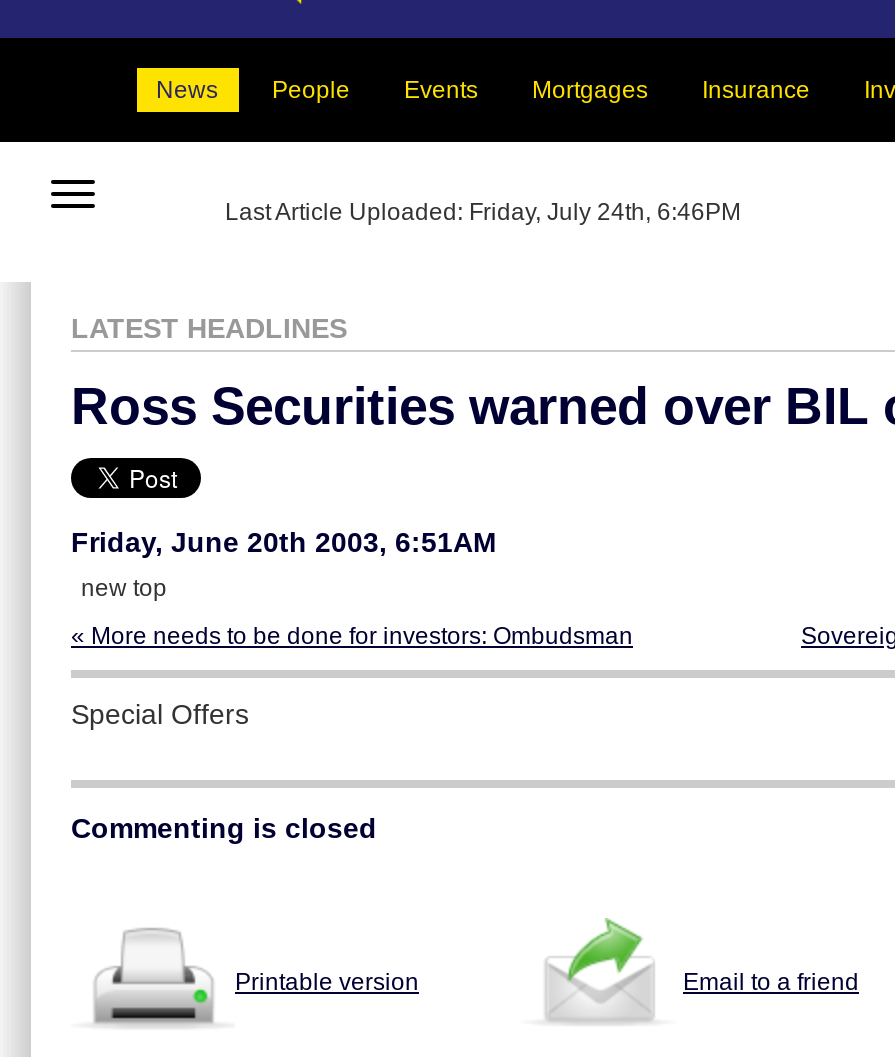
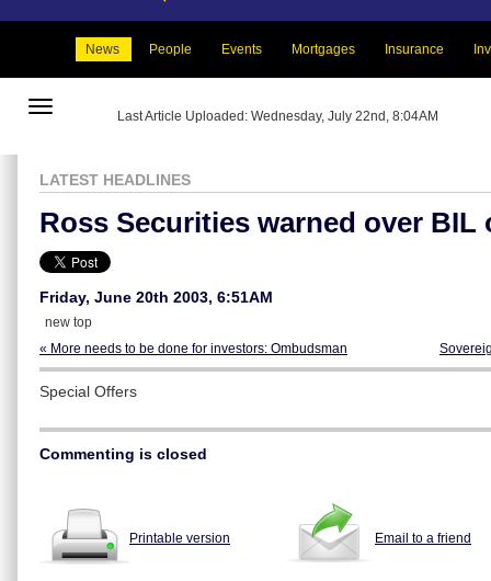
[225,198,741,226] Last Article Uploaded: Friday, July 24th, 6:46PM -> [117,109,438,124] Last Article Uploaded: Wednesday, July 22nd, 8:04AM

